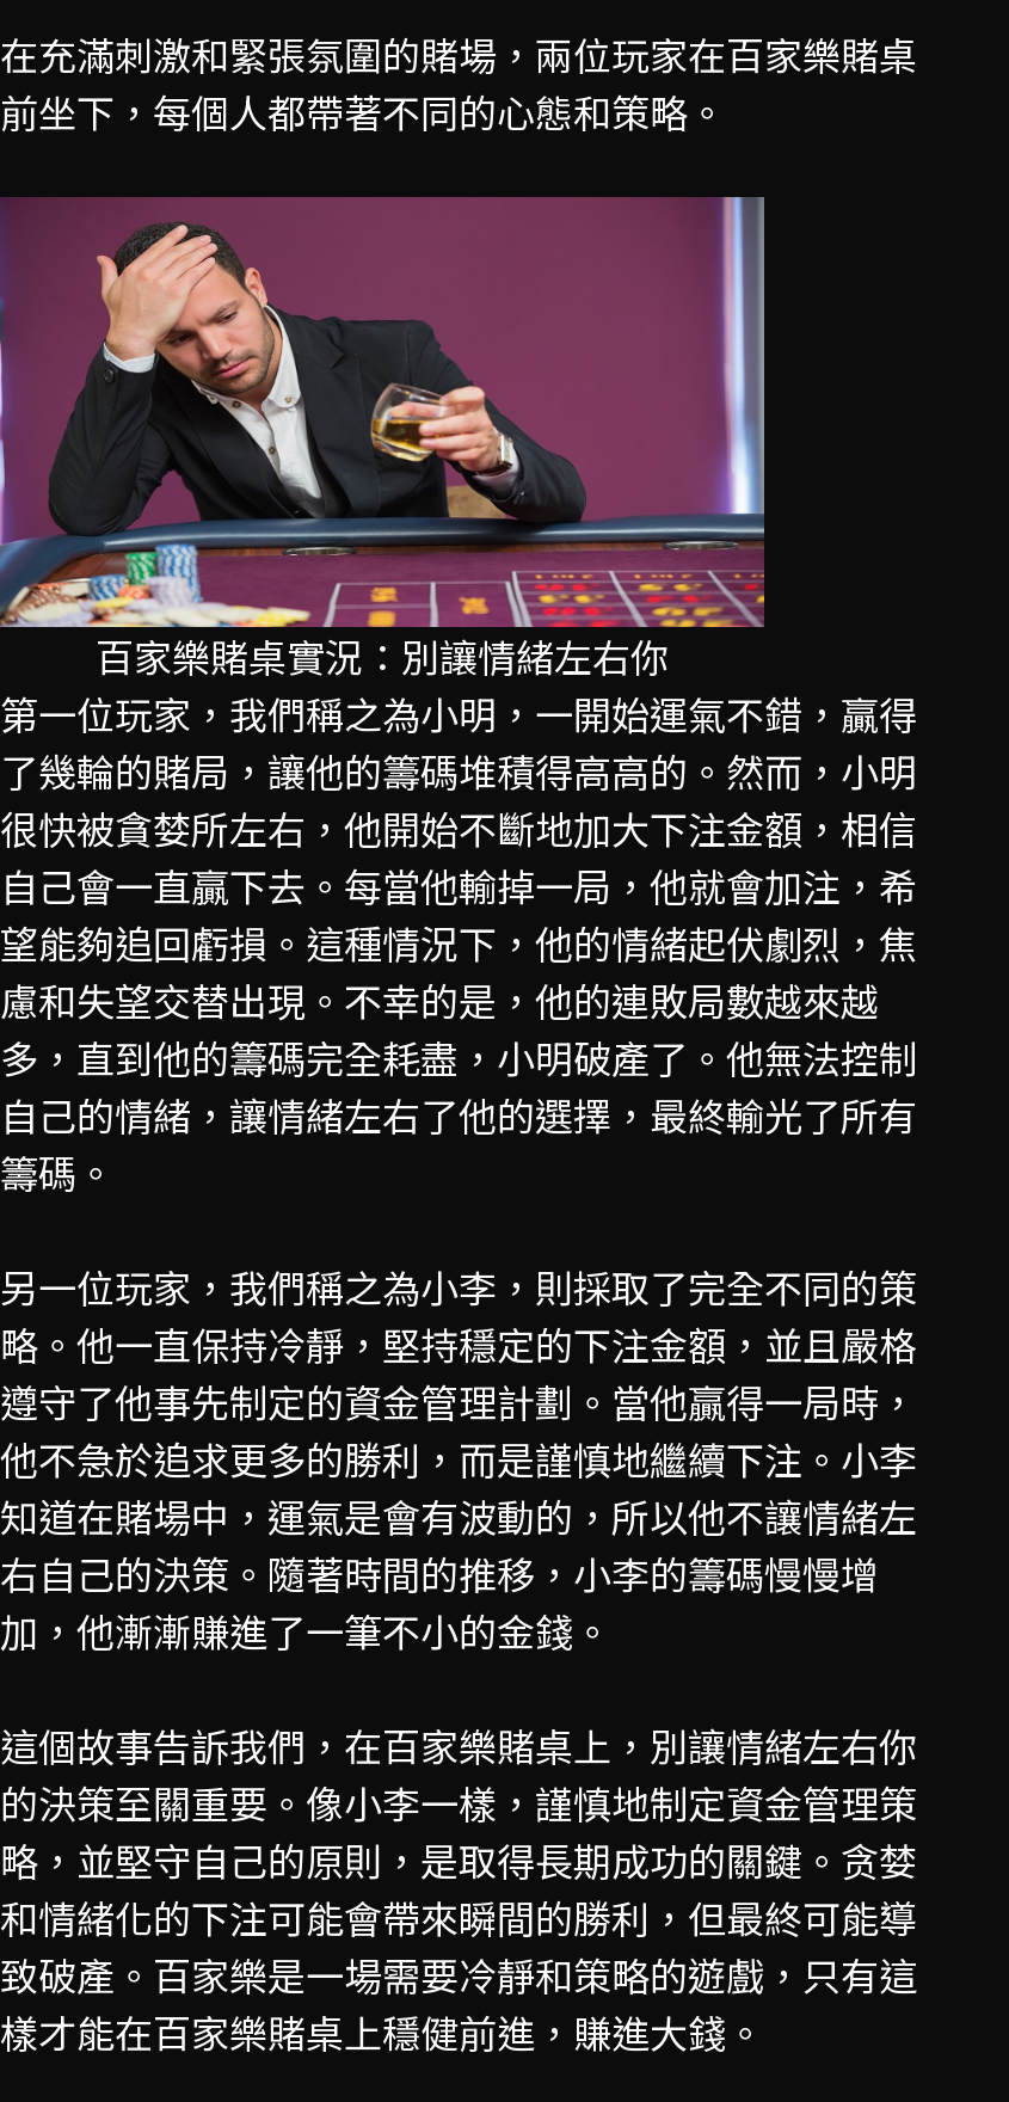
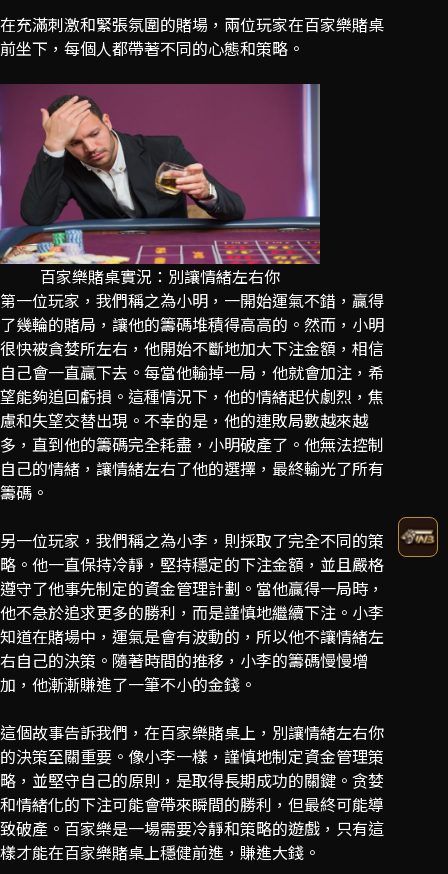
none -> [397,516,439,558] [image]

